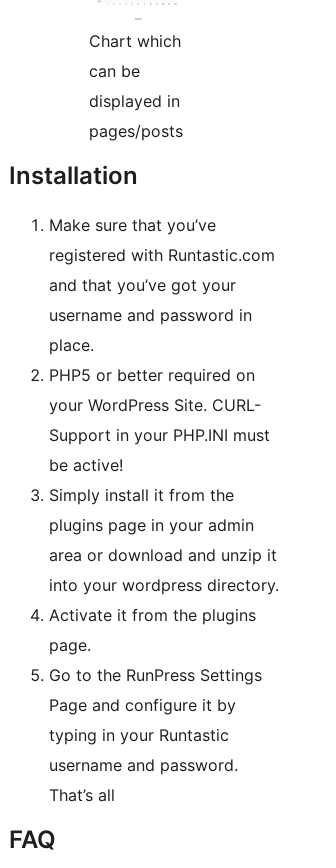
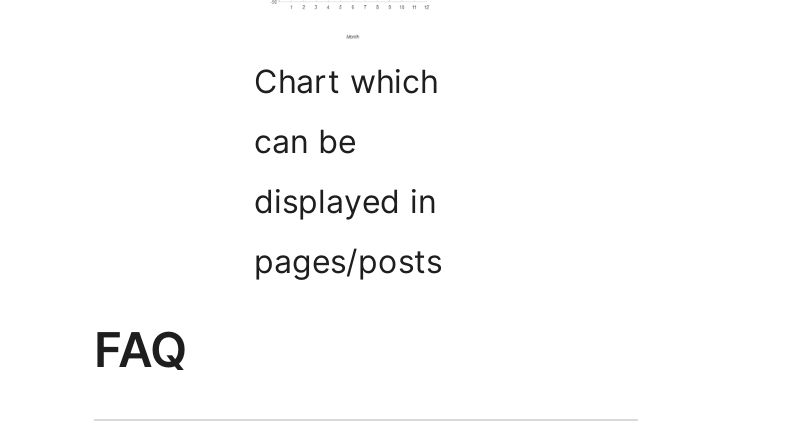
[9,161,279,805] Installation | Make sure that you’ve | registered with Runtastic.com | and that you’ve got your | username and password in | place. | PHP5 or better required on | your WordPress Site. CURL- | Support in your PHP.INI must | be active! | Simply install it from the | plugins page in your admin | area or download and unzip it | into your wordpress directory. | Activate it from the plugins | page. | Go to the RunPress Settings | Page and configure it by | typing in your Runtastic | username and password. | That’s all -> none

